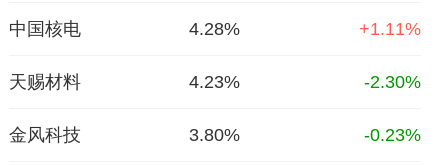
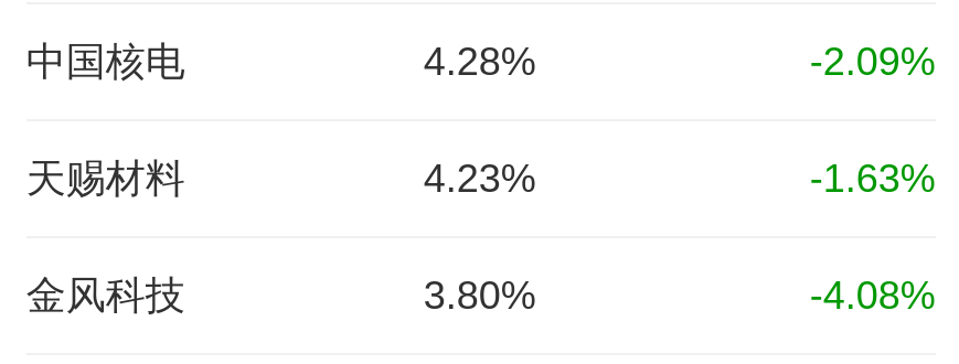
[359,19,421,39] +1.11% -> [810,40,936,84] -2.09%
[364,72,421,92] -2.30% -> [810,157,936,201] -1.63%
[364,125,421,145] -0.23% -> [810,274,936,318] -4.08%

